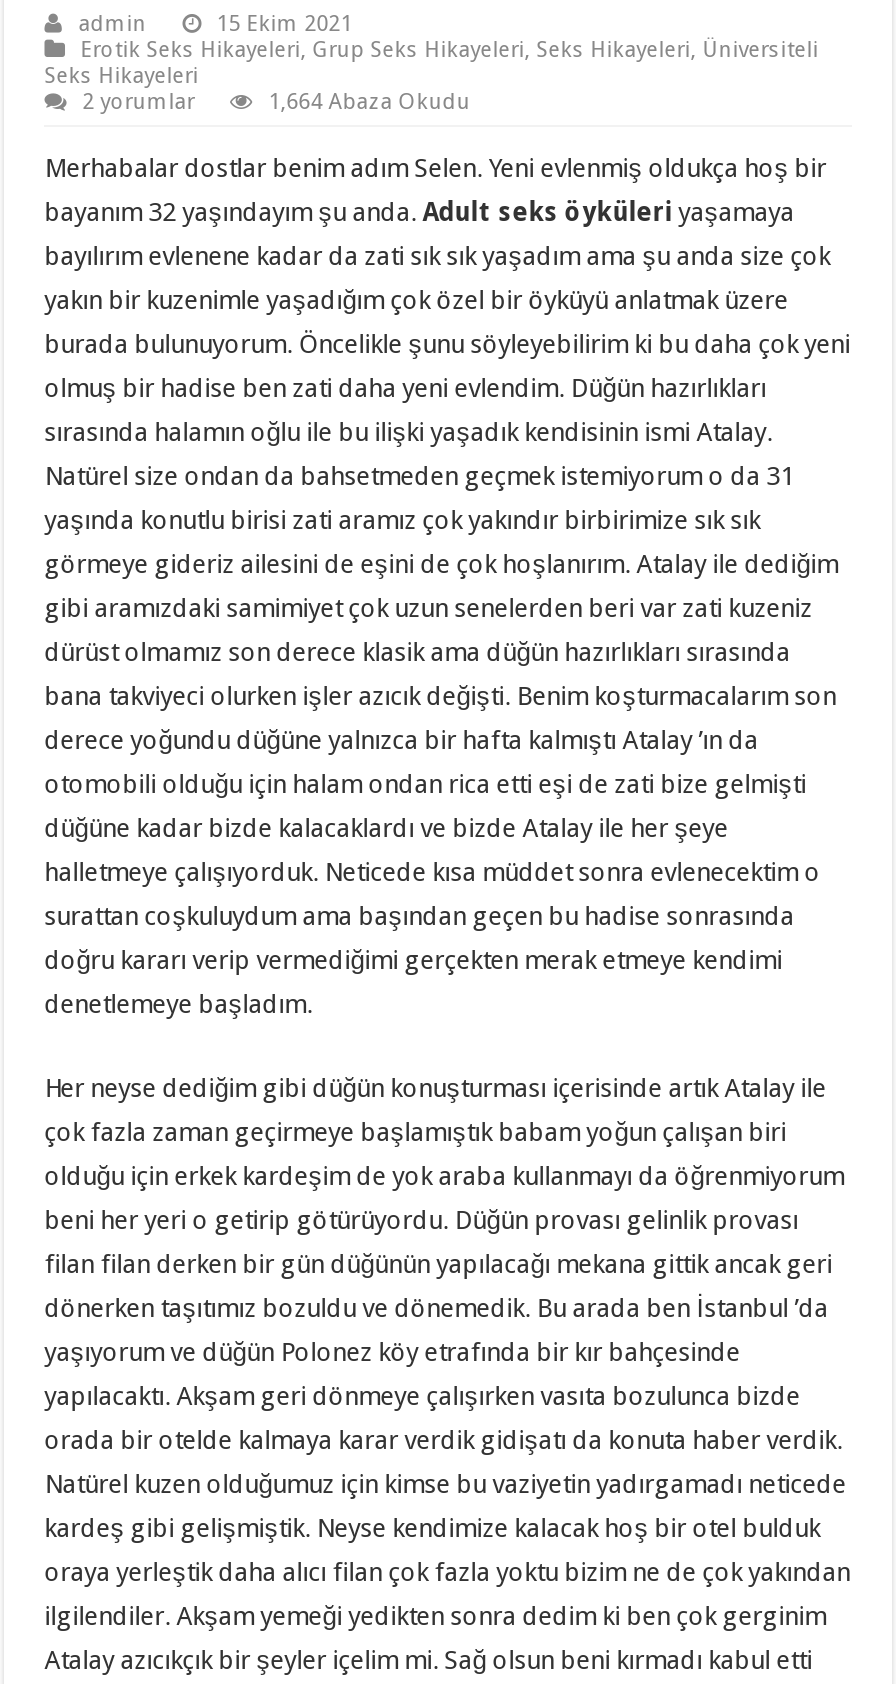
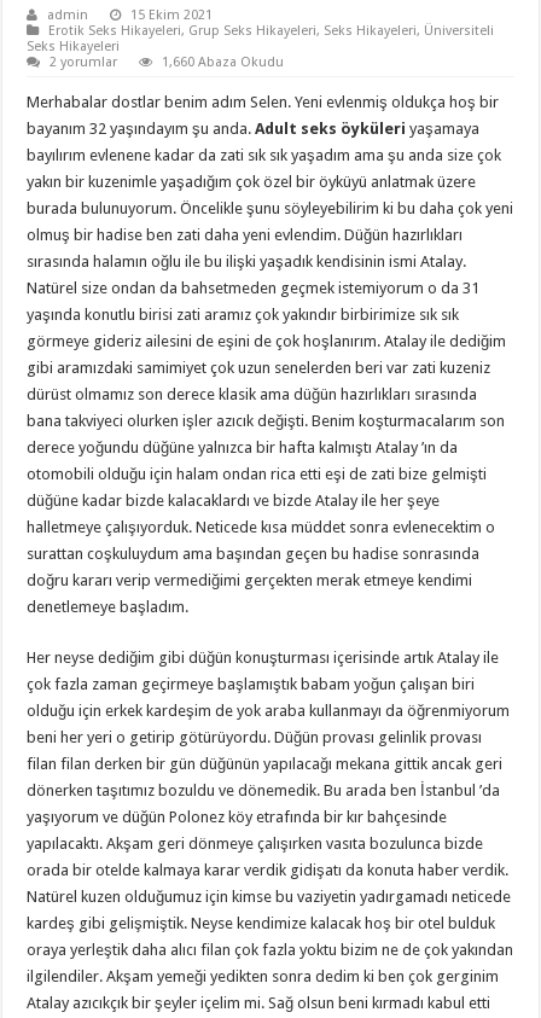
[268,89,470,115] 1,664 Abaza Okudu -> [162,54,284,70] 1,660 Abaza Okudu

